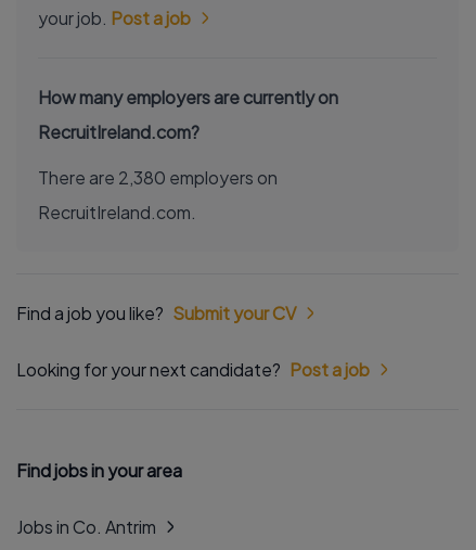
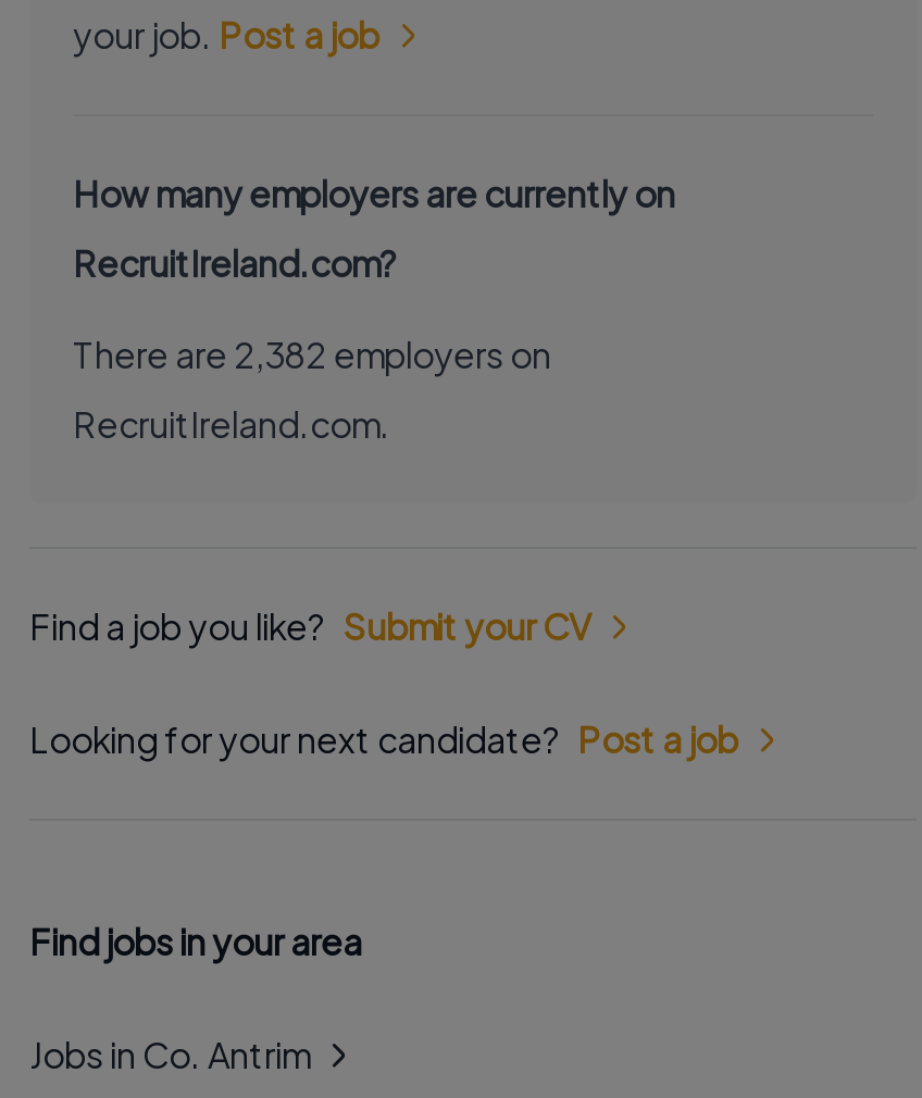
[38,166,278,189] There are 2,380 employers on -> [73,332,551,377] There are 2,382 employers on

